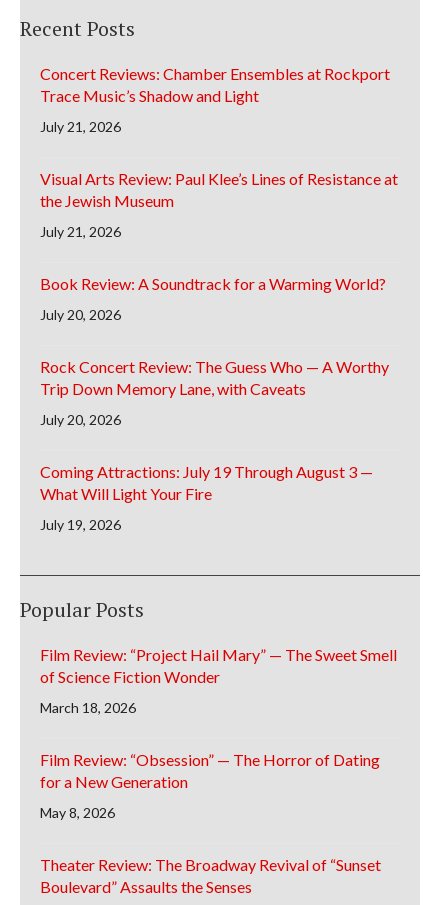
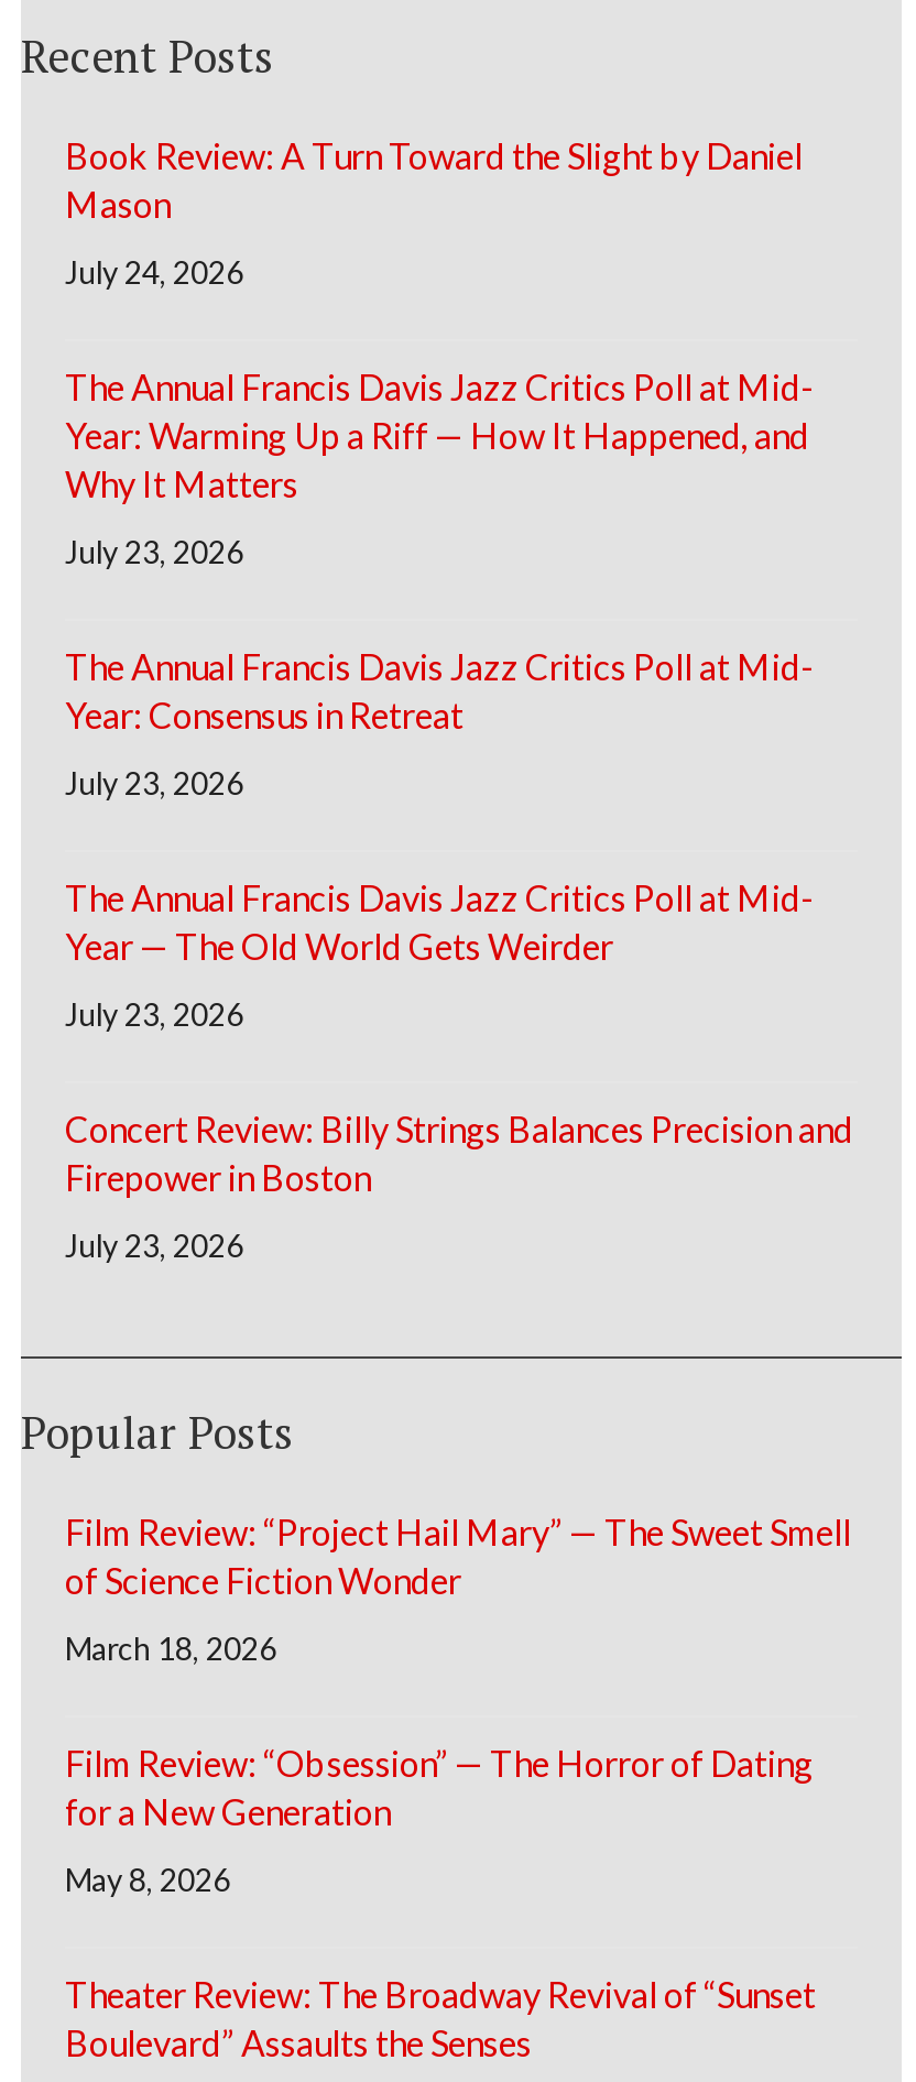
[40,64,390,105] Concert Reviews: Chamber Ensembles at Rockport | Trace Music’s Shadow and Light -> [65,133,803,224] Book Review: A Turn Toward the Slight by Daniel | Mason
[40,118,121,135] July 21, 2026 -> [65,252,243,290] July 24, 2026
[40,169,398,210] Visual Arts Review: Paul Klee’s Lines of Resistance at | the Jewish Museum -> [65,365,814,503] The Annual Francis Davis Jazz Critics Poll at Mid- | Year: Warming Up a Riff — How It Happened, and | Why It Matters
[40,223,121,240] July 21, 2026 -> [65,532,243,569] July 23, 2026
[40,274,386,293] Book Review: A Soundtrack for a Warming World? -> [65,644,814,735] The Annual Francis Davis Jazz Critics Poll at Mid- | Year: Consensus in Retreat
[40,306,121,323] July 20, 2026 -> [65,763,243,801] July 23, 2026
[40,357,389,398] Rock Concert Review: The Guess Who — A Worthy | Trip Down Memory Lane, with Caveats -> [65,876,814,966] The Annual Francis Davis Jazz Critics Poll at Mid- | Year — The Old World Gets Weirder
[40,411,121,428] July 20, 2026 -> [65,994,243,1032] July 23, 2026
[40,462,373,503] Coming Attractions: July 19 Through August 3 — | What Will Light Your Fire -> [65,1107,853,1197] Concert Review: Billy Strings Balances Precision and | Firepower in Boston
[40,516,121,533] July 19, 2026 -> [65,1226,243,1263] July 23, 2026

